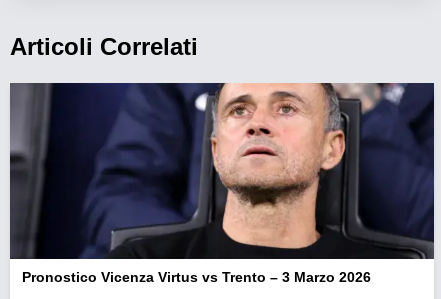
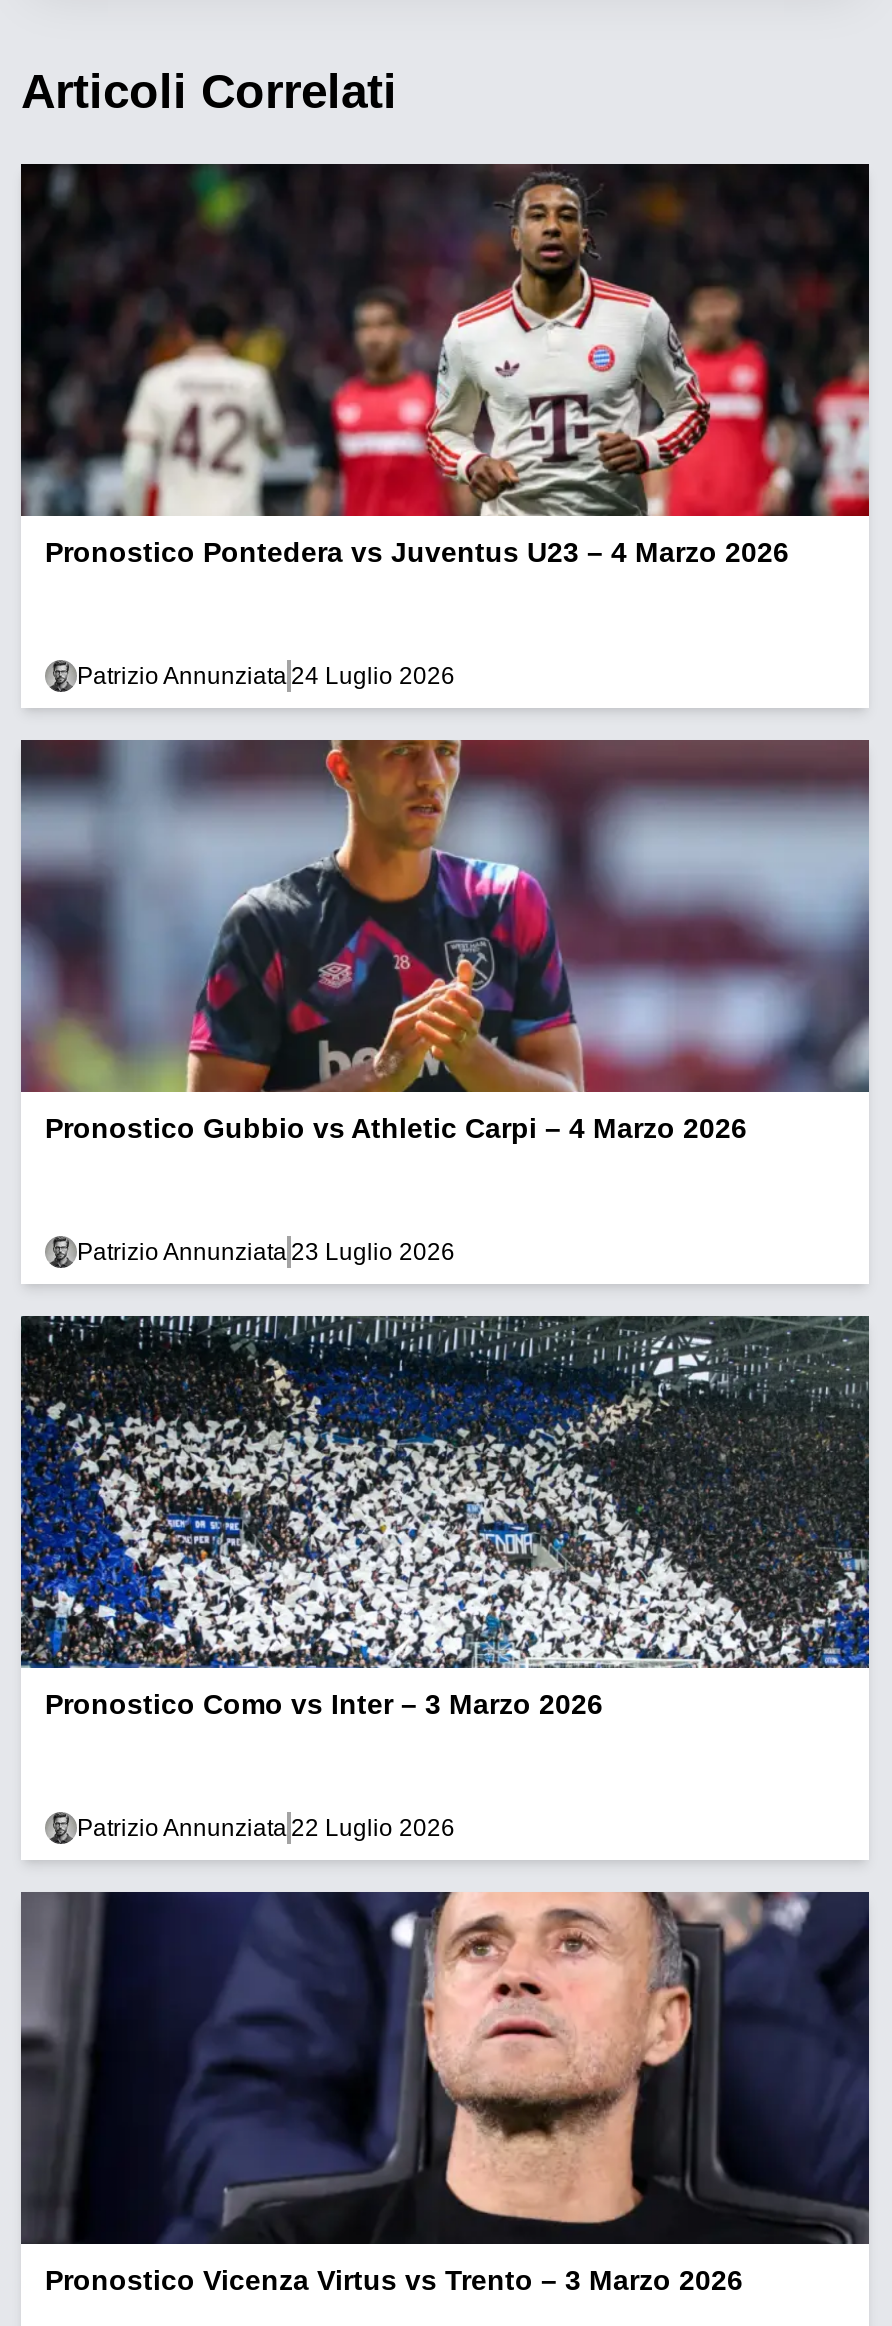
none -> [19,738,871,1145] [image] | Pronostico Gubbio vs Athletic Carpi – 4 Marzo 2026
none -> [19,1314,871,1721] [image] | Pronostico Como vs Inter – 3 Marzo 2026
none -> [21,162,871,569] [image] | Pronostico Pontedera vs Juventus U23 – 4 Marzo 2026
none -> [77,663,455,691] Patrizio Annunziata 24 Luglio 2026
none -> [77,1239,455,1267] Patrizio Annunziata 23 Luglio 2026
none -> [77,1815,455,1843] Patrizio Annunziata 22 Luglio 2026

